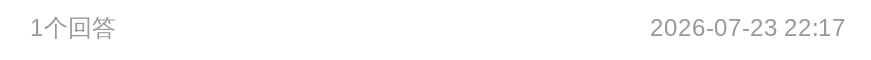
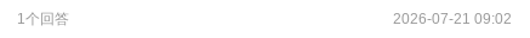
[650,14,846,42] 2026-07-23 22:17 -> [393,11,512,27] 2026-07-21 09:02

